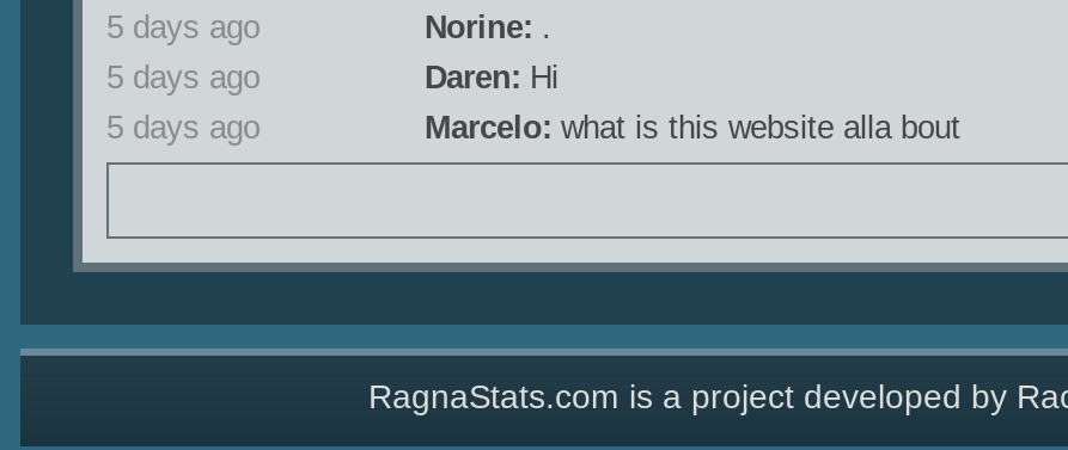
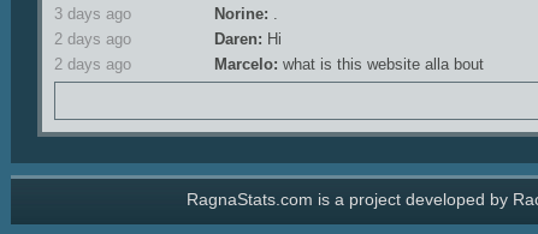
[106,10,260,45] 5 days ago -> [54,5,131,23] 3 days ago
[106,60,260,95] 5 days ago -> [54,30,131,48] 2 days ago
[106,110,260,146] 5 days ago -> [54,55,131,73] 2 days ago

